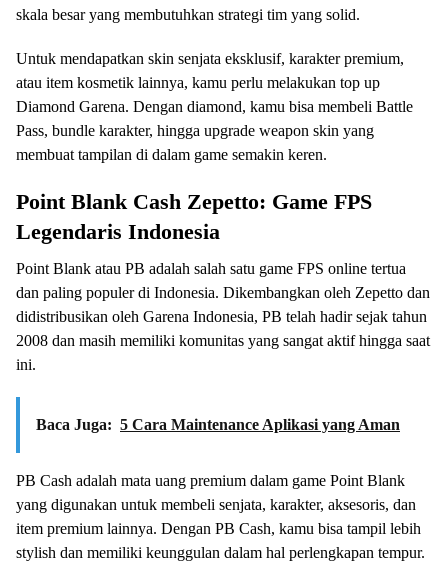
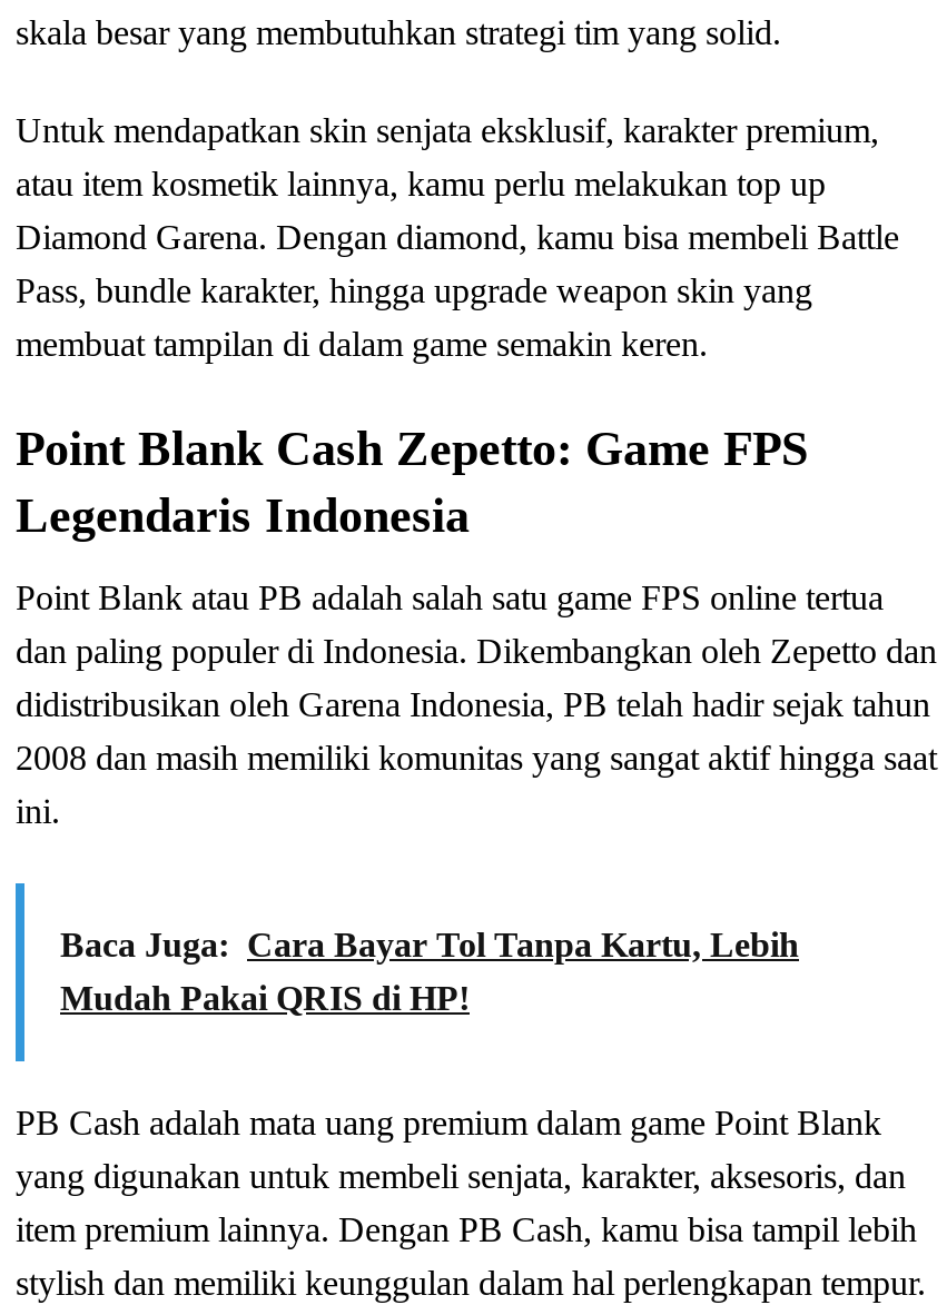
[36,416,400,433] Baca Juga: 5 Cara Maintenance Aplikasi yang Aman -> [60,925,799,1016] Baca Juga: Cara Bayar Tol Tanpa Kartu, Lebih | Mudah Pakai QRIS di HP!

